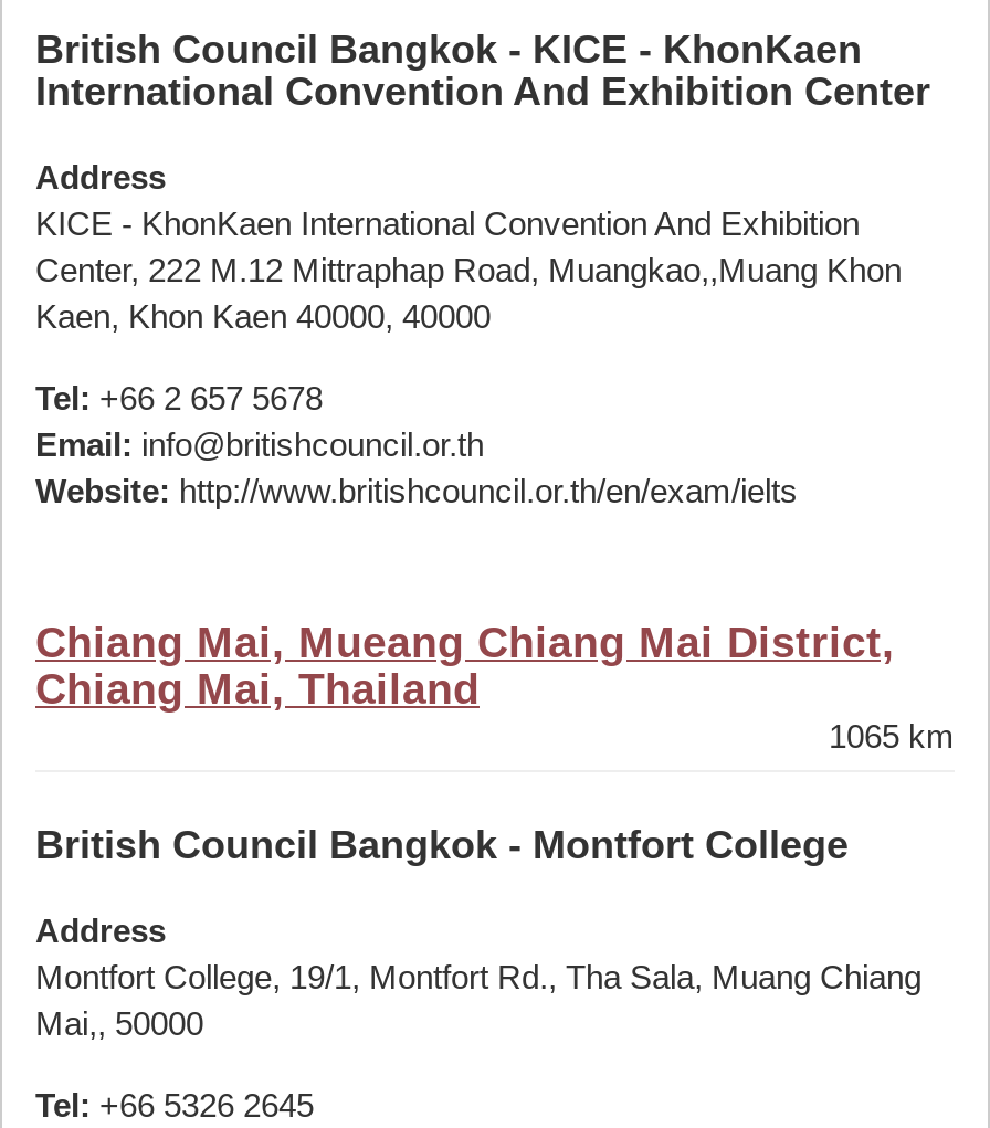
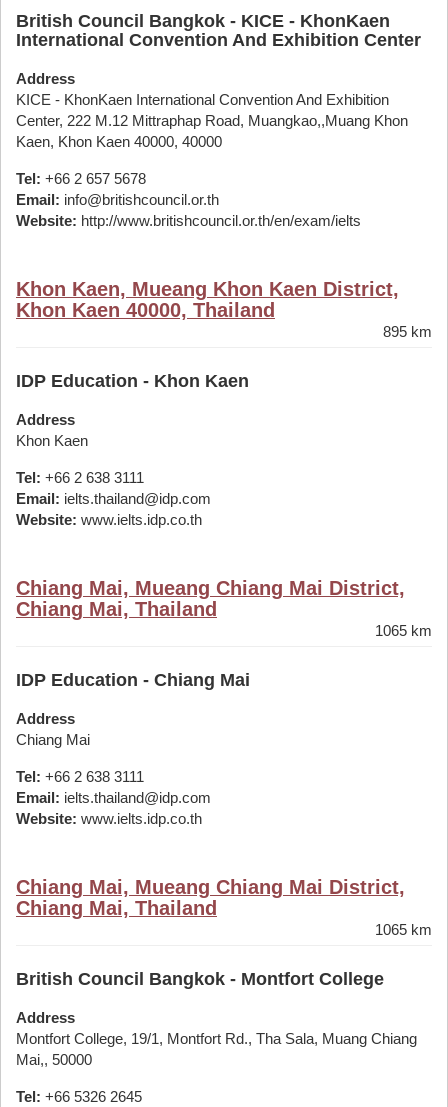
none -> [16,278,432,827] Khon Kaen, Mueang Khon Kaen District, | Khon Kaen 40000, Thailand | 895 km | IDP Education - Khon Kaen | Address | Khon Kaen | Tel: +66 2 638 3111 | Email: ielts.thailand@idp.com | Website: www.ielts.idp.co.th | Chiang Mai, Mueang Chiang Mai District, | Chiang Mai, Thailand | 1065 km | IDP Education - Chiang Mai | Address | Chiang Mai | Tel: +66 2 638 3111 | Email: ielts.thailand@idp.com | Website: www.ielts.idp.co.th

